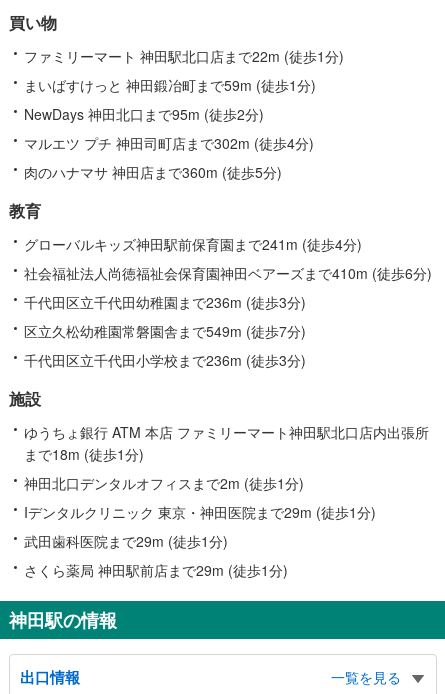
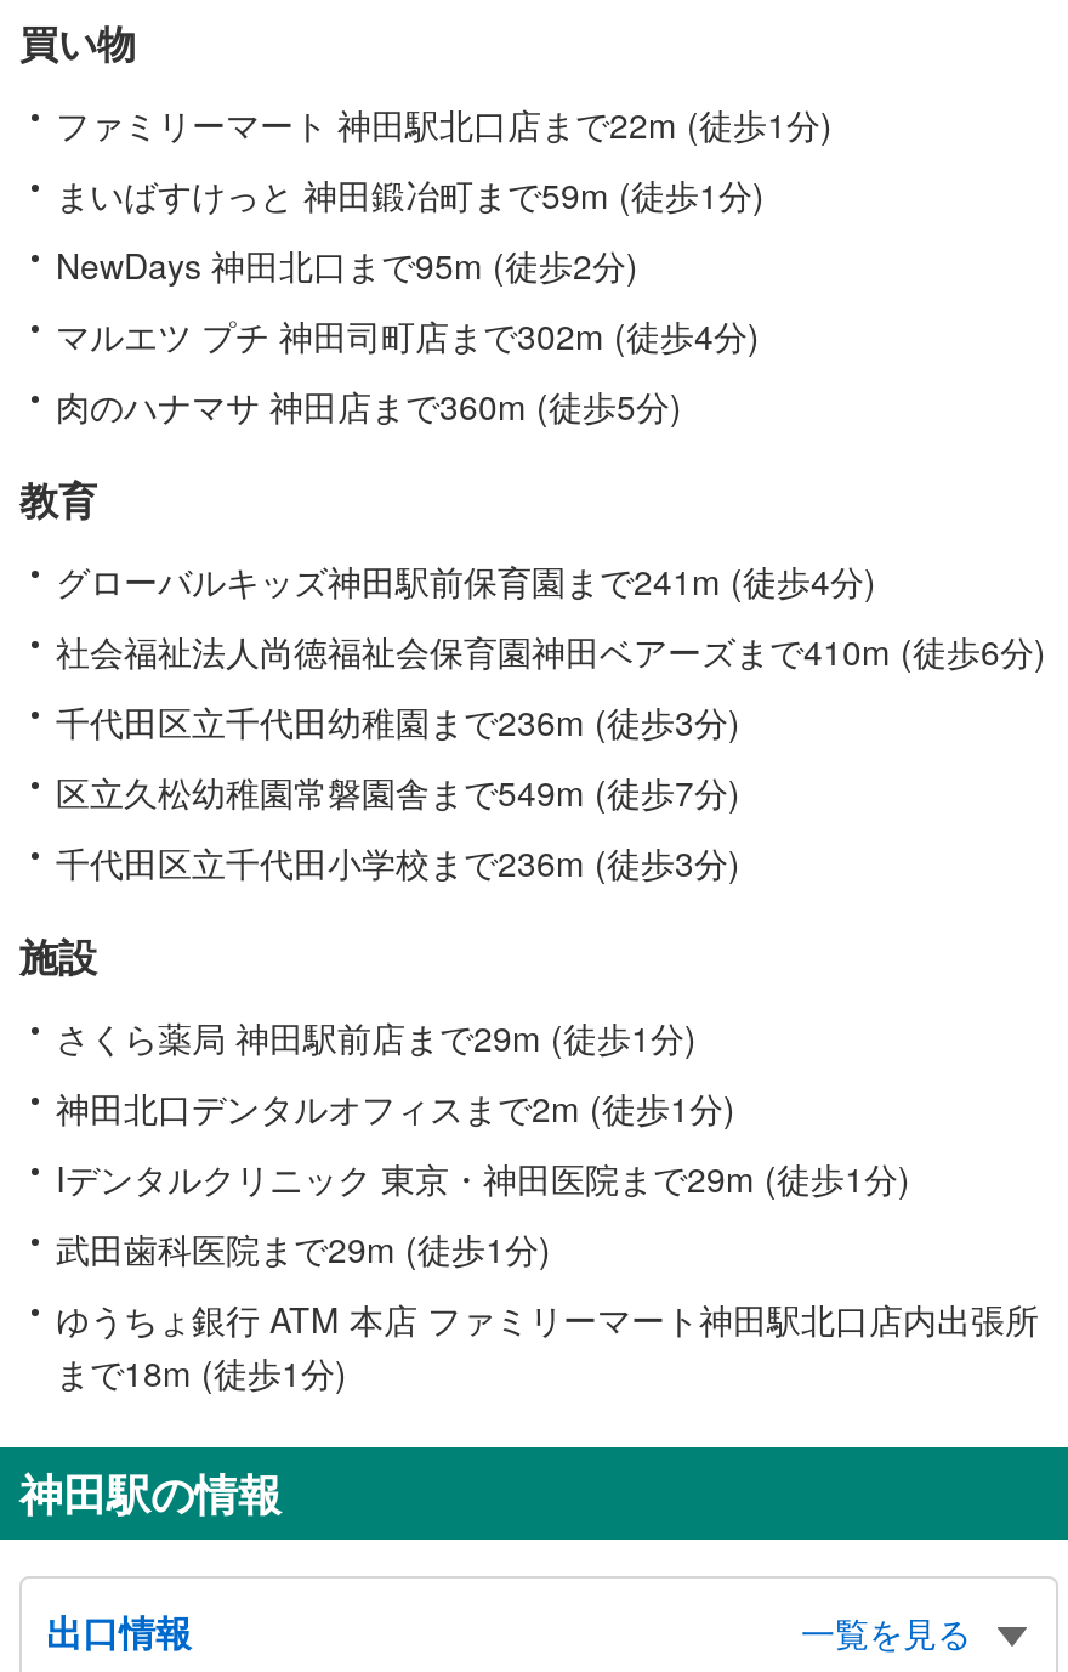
moved [24,422,429,464] -> [56,1294,1039,1396]: ゆうちょ銀行 ATM 本店 ファミリーマート神田駅北口店内出張所 | まで18m (徒歩1分)
moved [24,473,376,551] -> [56,1083,910,1272]: 神田北口デンタルオフィスまで2m (徒歩1分) | Iデンタルクリニック 東京・神田医院まで29m (徒歩1分) | 武田歯科医院まで29m (徒歩1分)
moved [24,560,288,580] -> [56,1012,697,1061]: さくら薬局 神田駅前店まで29m (徒歩1分)

